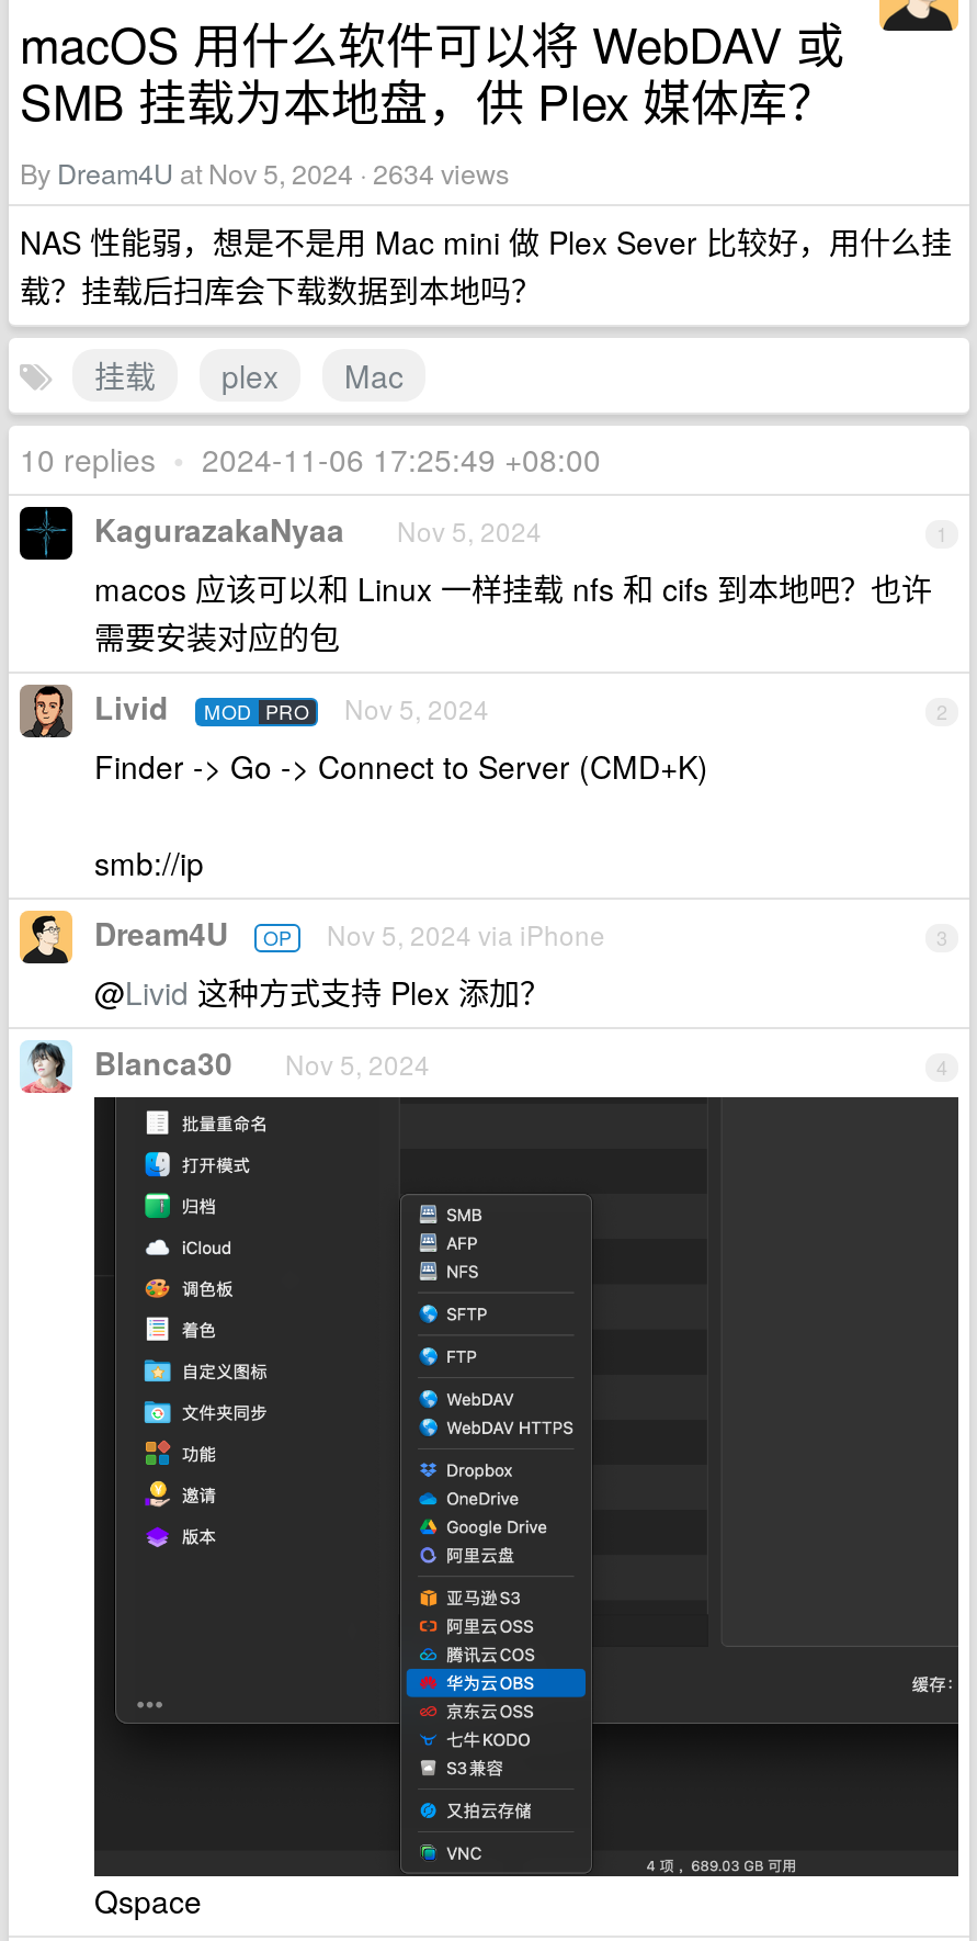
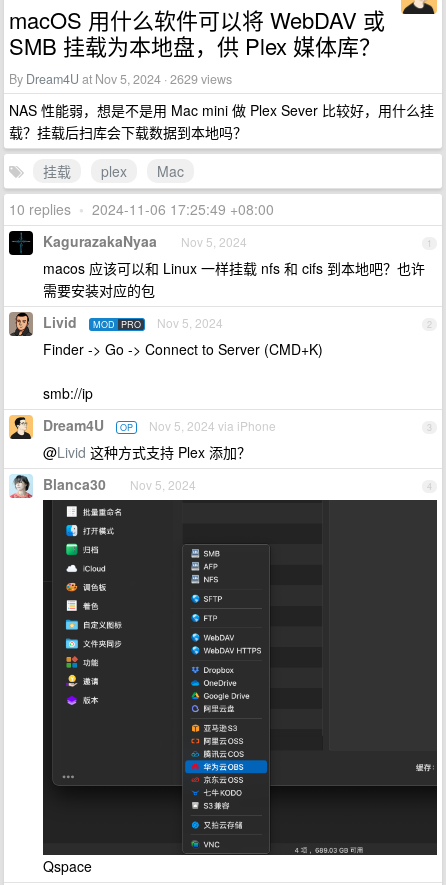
[20,154,509,193] By Dream4U at Nov 5, 2024 · 2634 views -> [9,70,232,88] By Dream4U at Nov 5, 2024 · 2629 views

